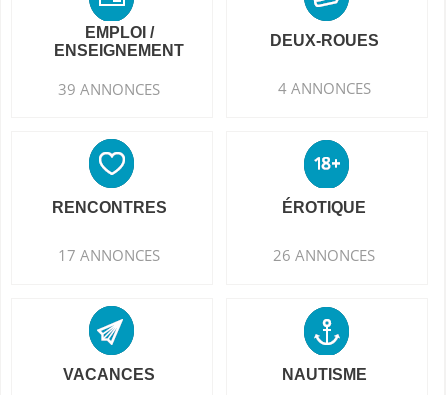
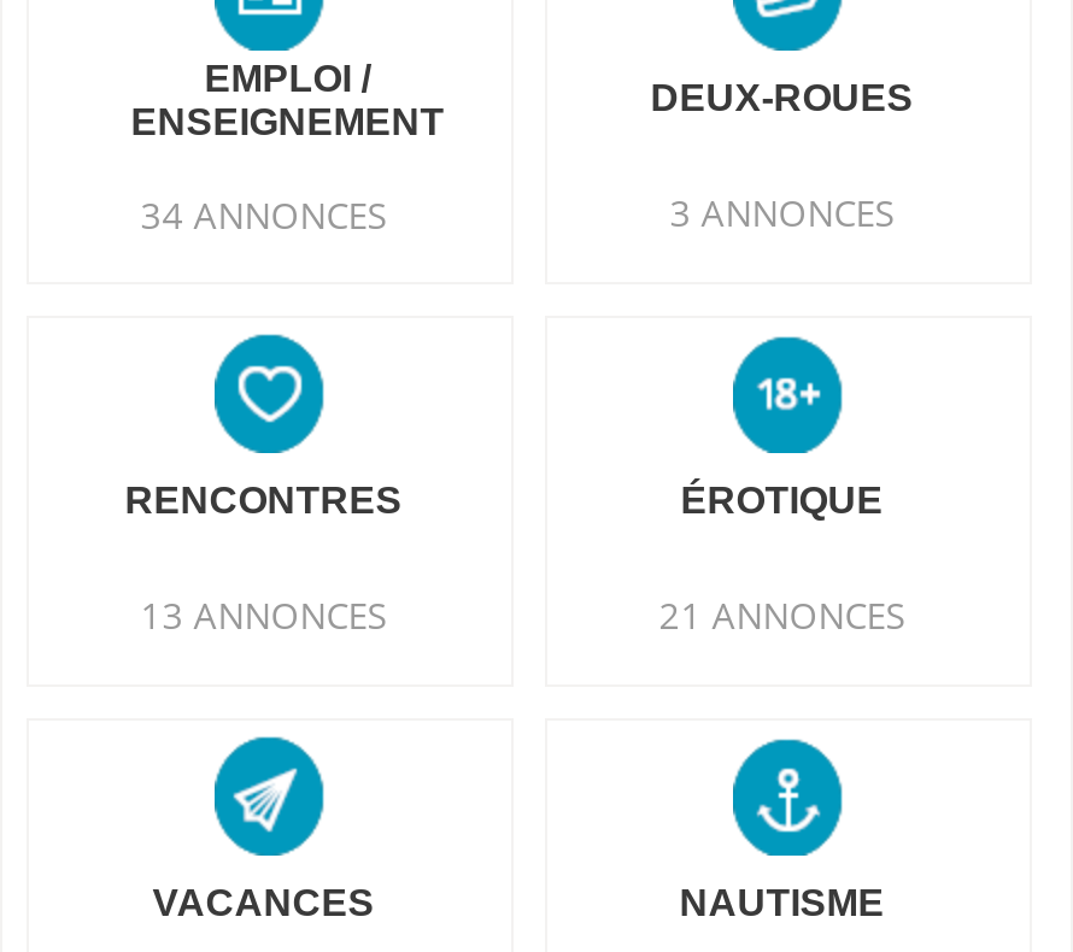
[58,79,160,99] 39 ANNONCES -> [141,190,387,239] 34 ANNONCES
[278,78,371,98] 4 ANNONCES -> [670,188,894,236] 3 ANNONCES
[58,245,160,265] 17 ANNONCES -> [141,590,387,639] 13 ANNONCES
[273,245,375,265] 26 ANNONCES -> [659,590,905,639] 21 ANNONCES

